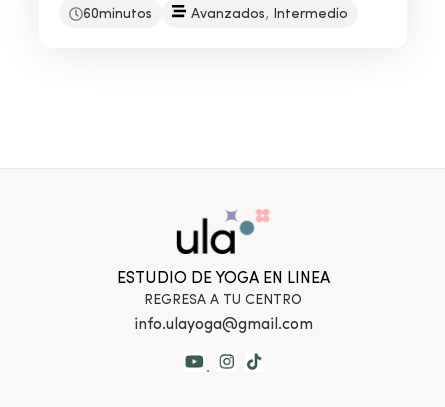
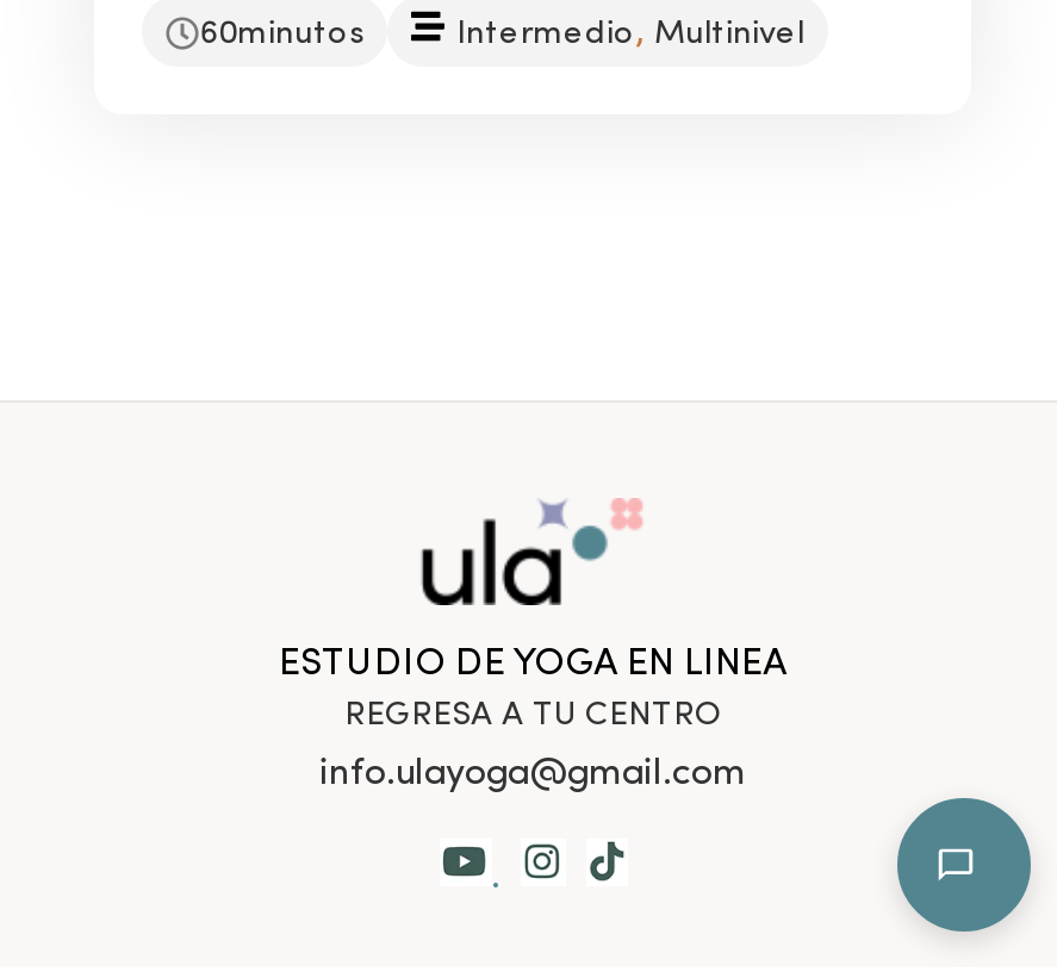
[191,6,348,22] Avanzados, Intermedio -> [456,15,804,53] Intermedio, Multinivel
none -> [893,796,1036,939] [image]

